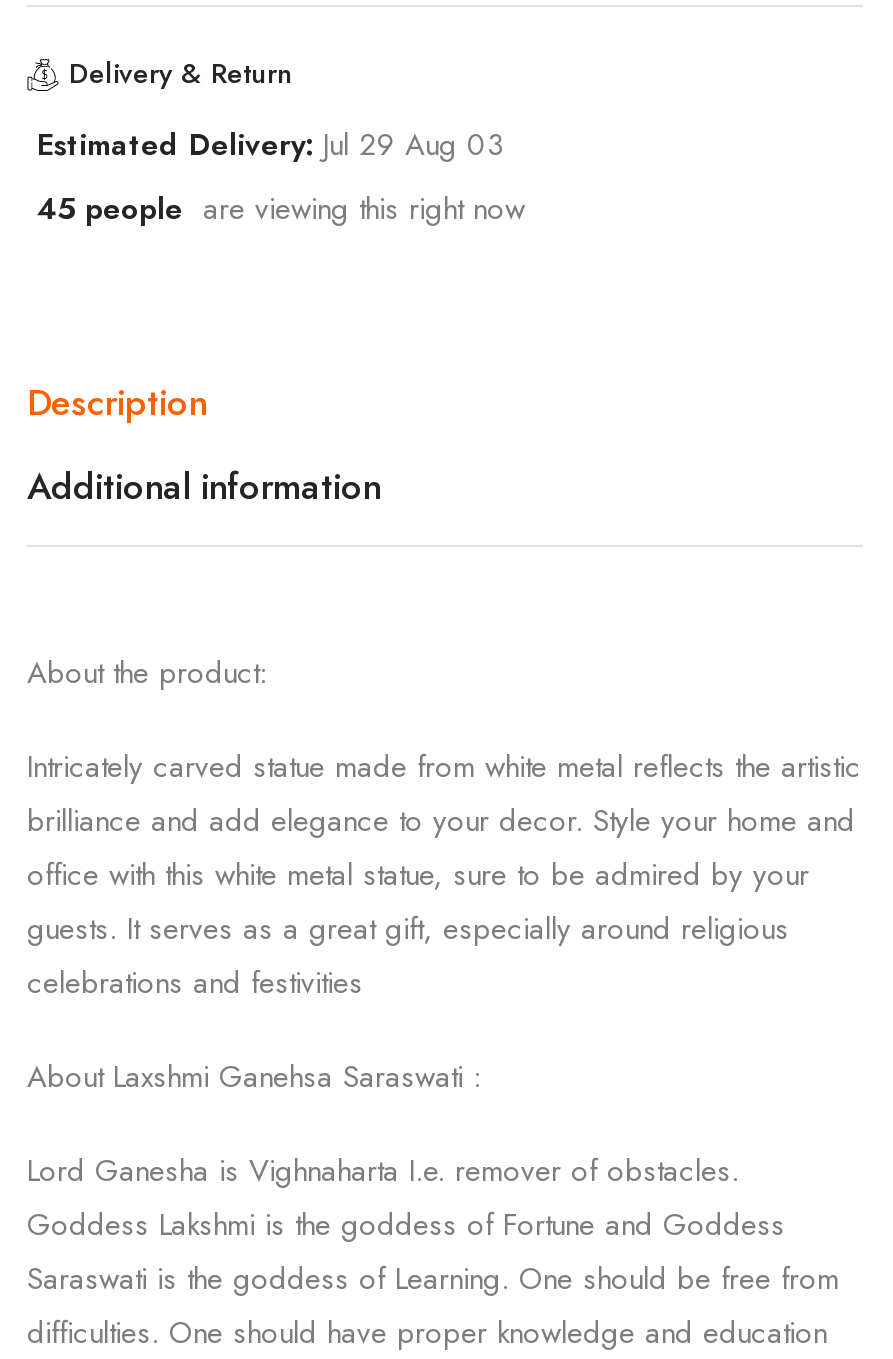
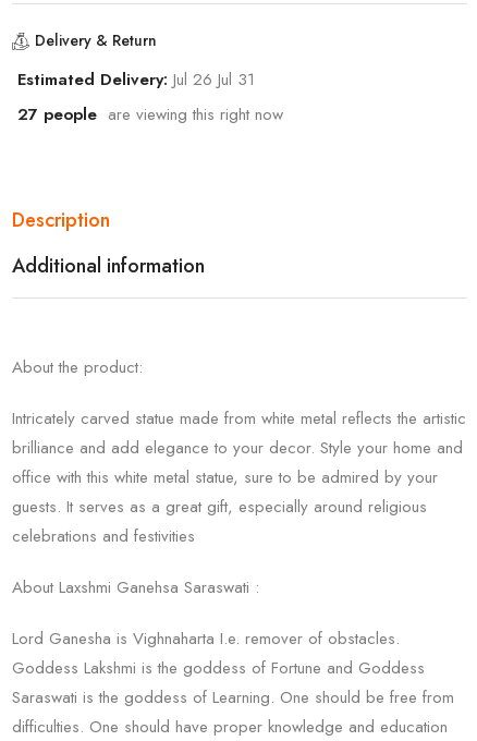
[37,122,505,166] Estimated Delivery: Jul 29 Aug 03 -> [17,67,255,91] Estimated Delivery: Jul 26 Jul 31
[37,186,525,230] 45 people are viewing this right now -> [17,102,283,126] 27 people are viewing this right now

